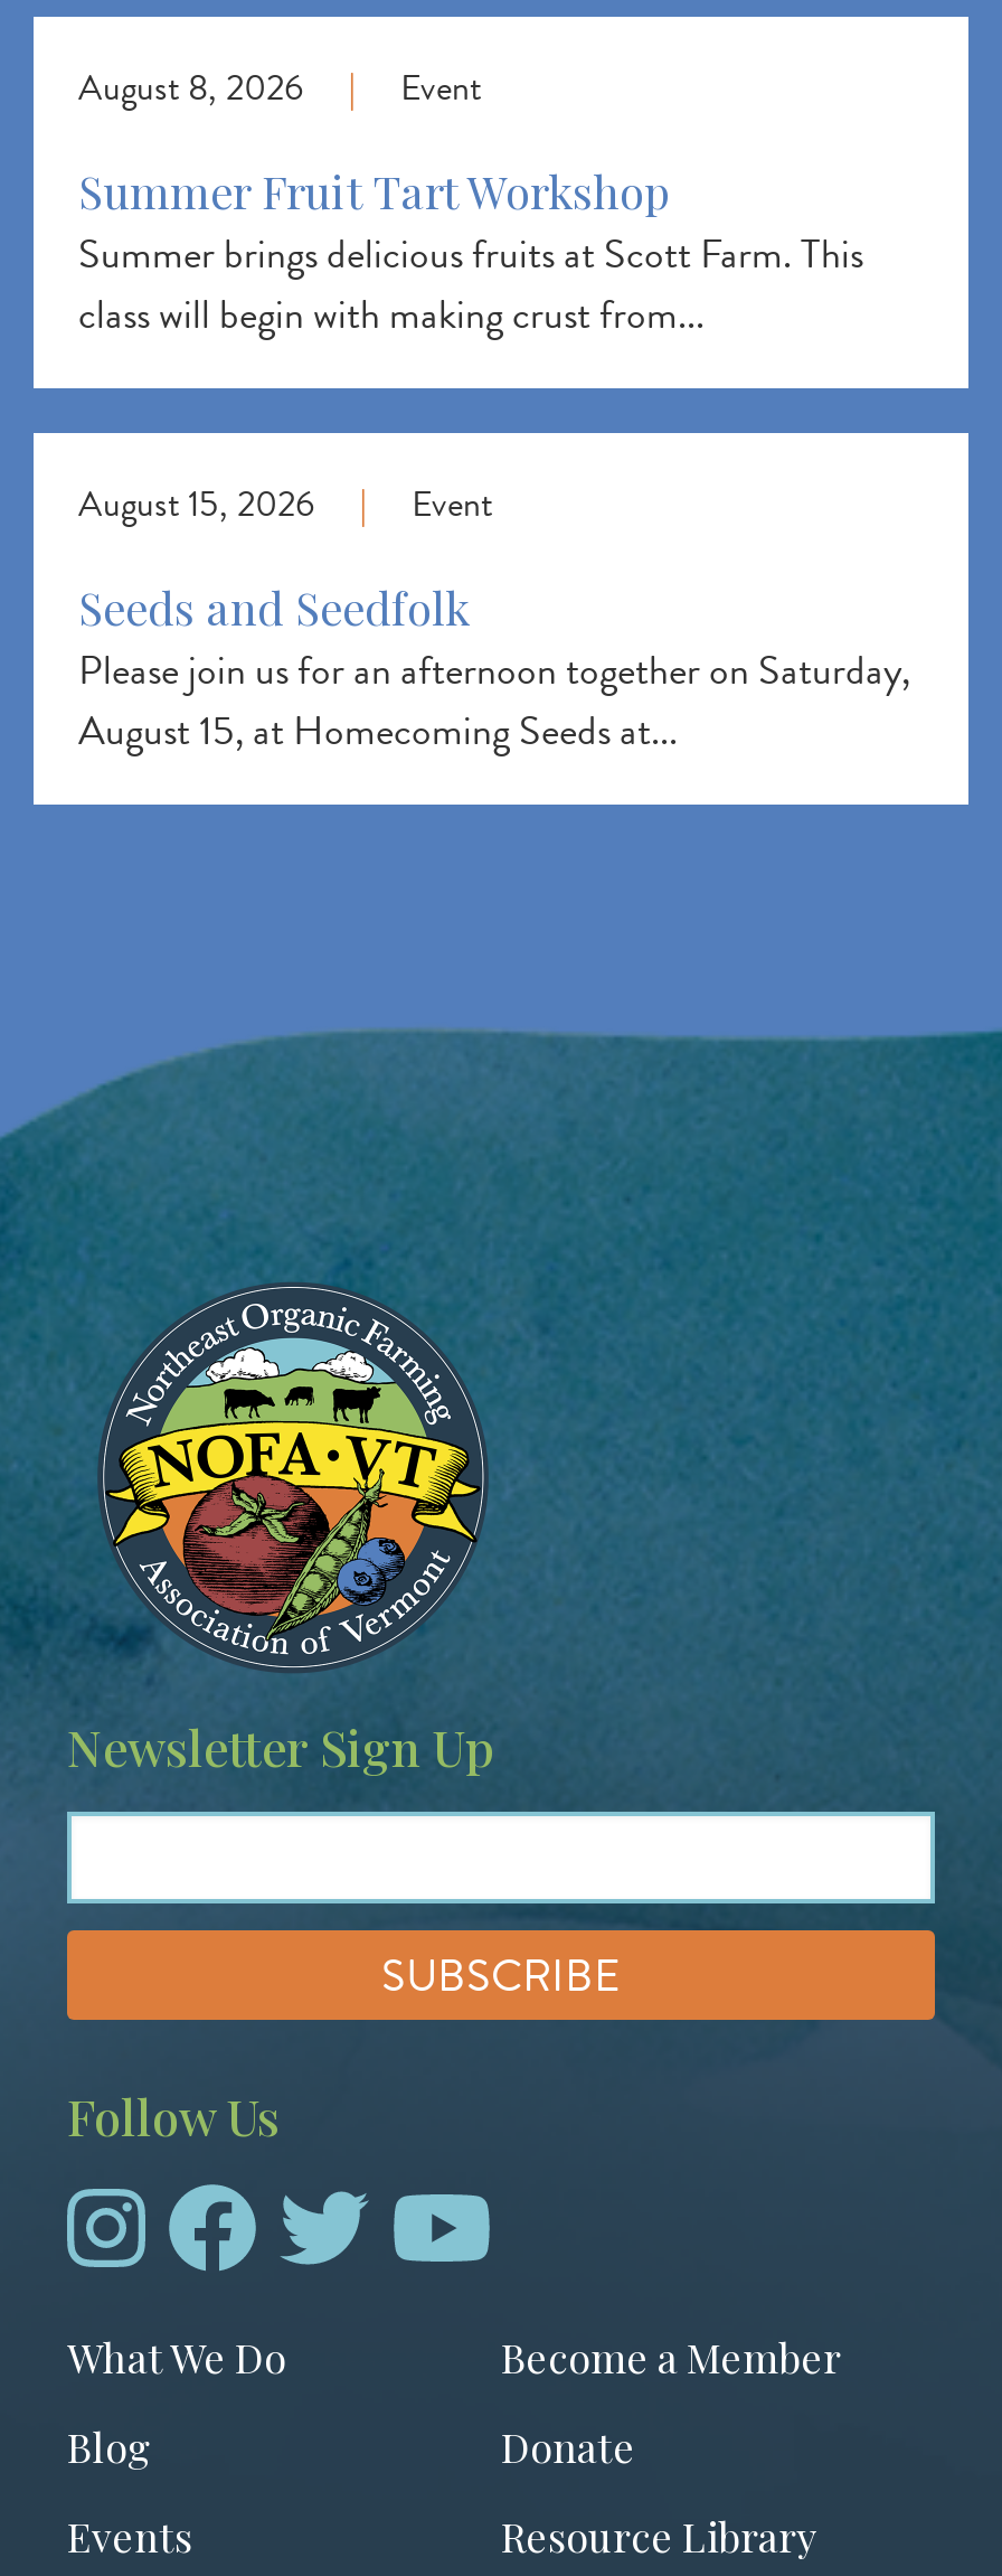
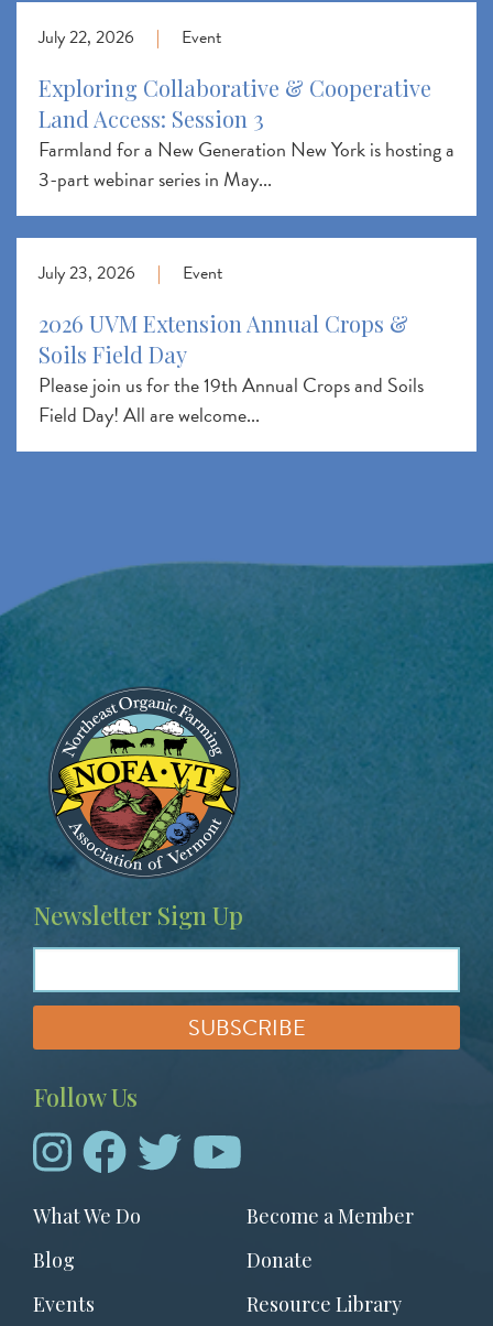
[78,61,304,115] August 8, 2026 -> [39,24,134,50] July 22, 2026
[78,160,863,343] Summer Fruit Tart Workshop | Summer brings delicious fruits at Scott Farm. This | class will begin with making crust from... -> [39,72,454,194] Exploring Collaborative & Cooperative | Land Access: Session 3 | Farmland for a New Generation New York is hosting a | 3-part webinar series in May...
[78,477,315,531] August 15, 2026 -> [39,260,135,286] July 23, 2026
[78,576,910,759] Seeds and Seedfolk | Please join us for an afternoon together on Saturday, | August 15, at Homecoming Seeds at... -> [39,308,424,429] 2026 UVM Extension Annual Crops & | Soils Field Day | Please join us for the 19th Annual Crops and Soils | Field Day! All are welcome...

